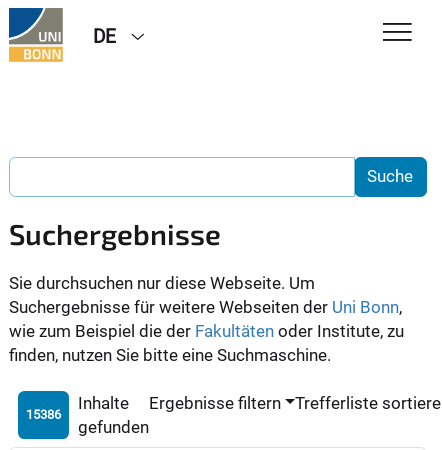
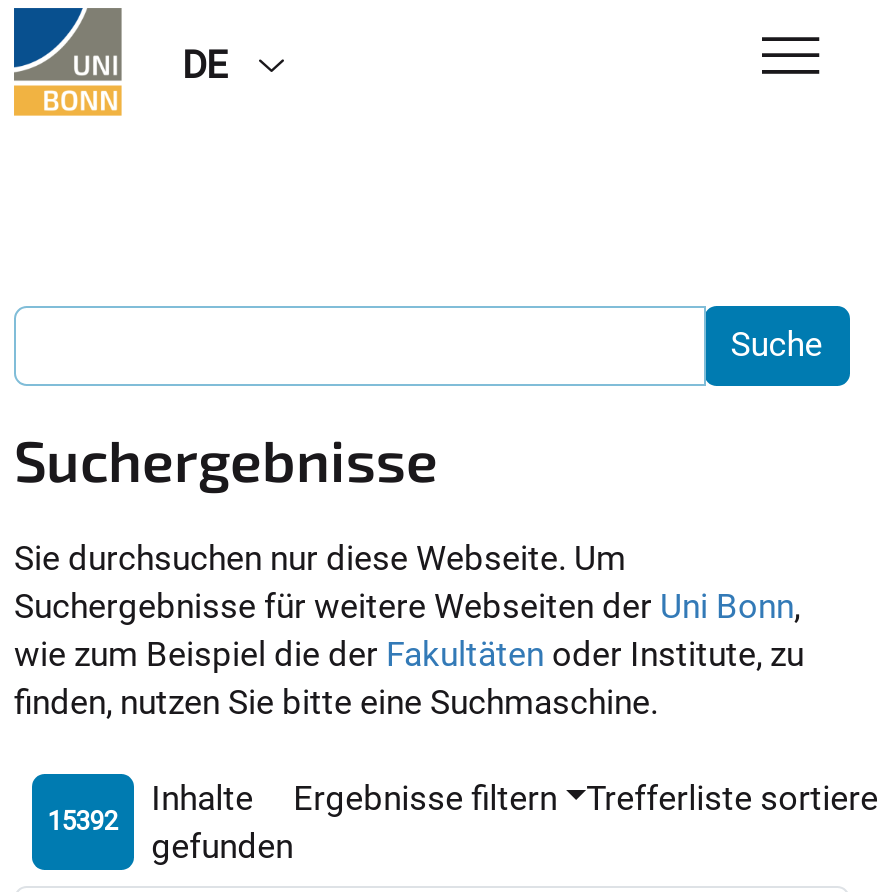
[26,407,61,422] 15386 -> [48,806,118,836] 15392

